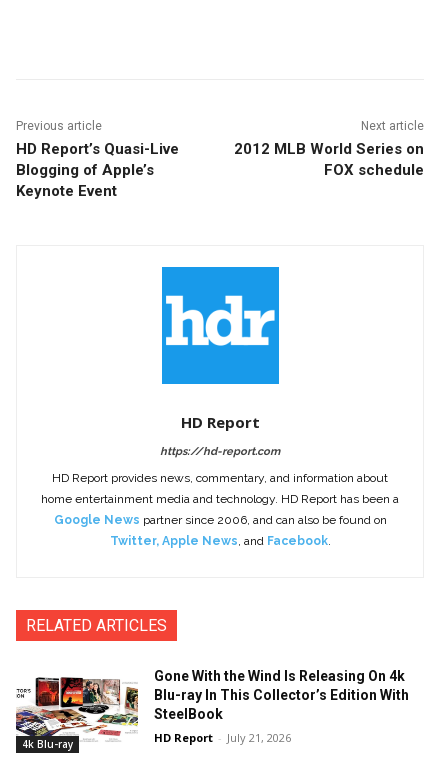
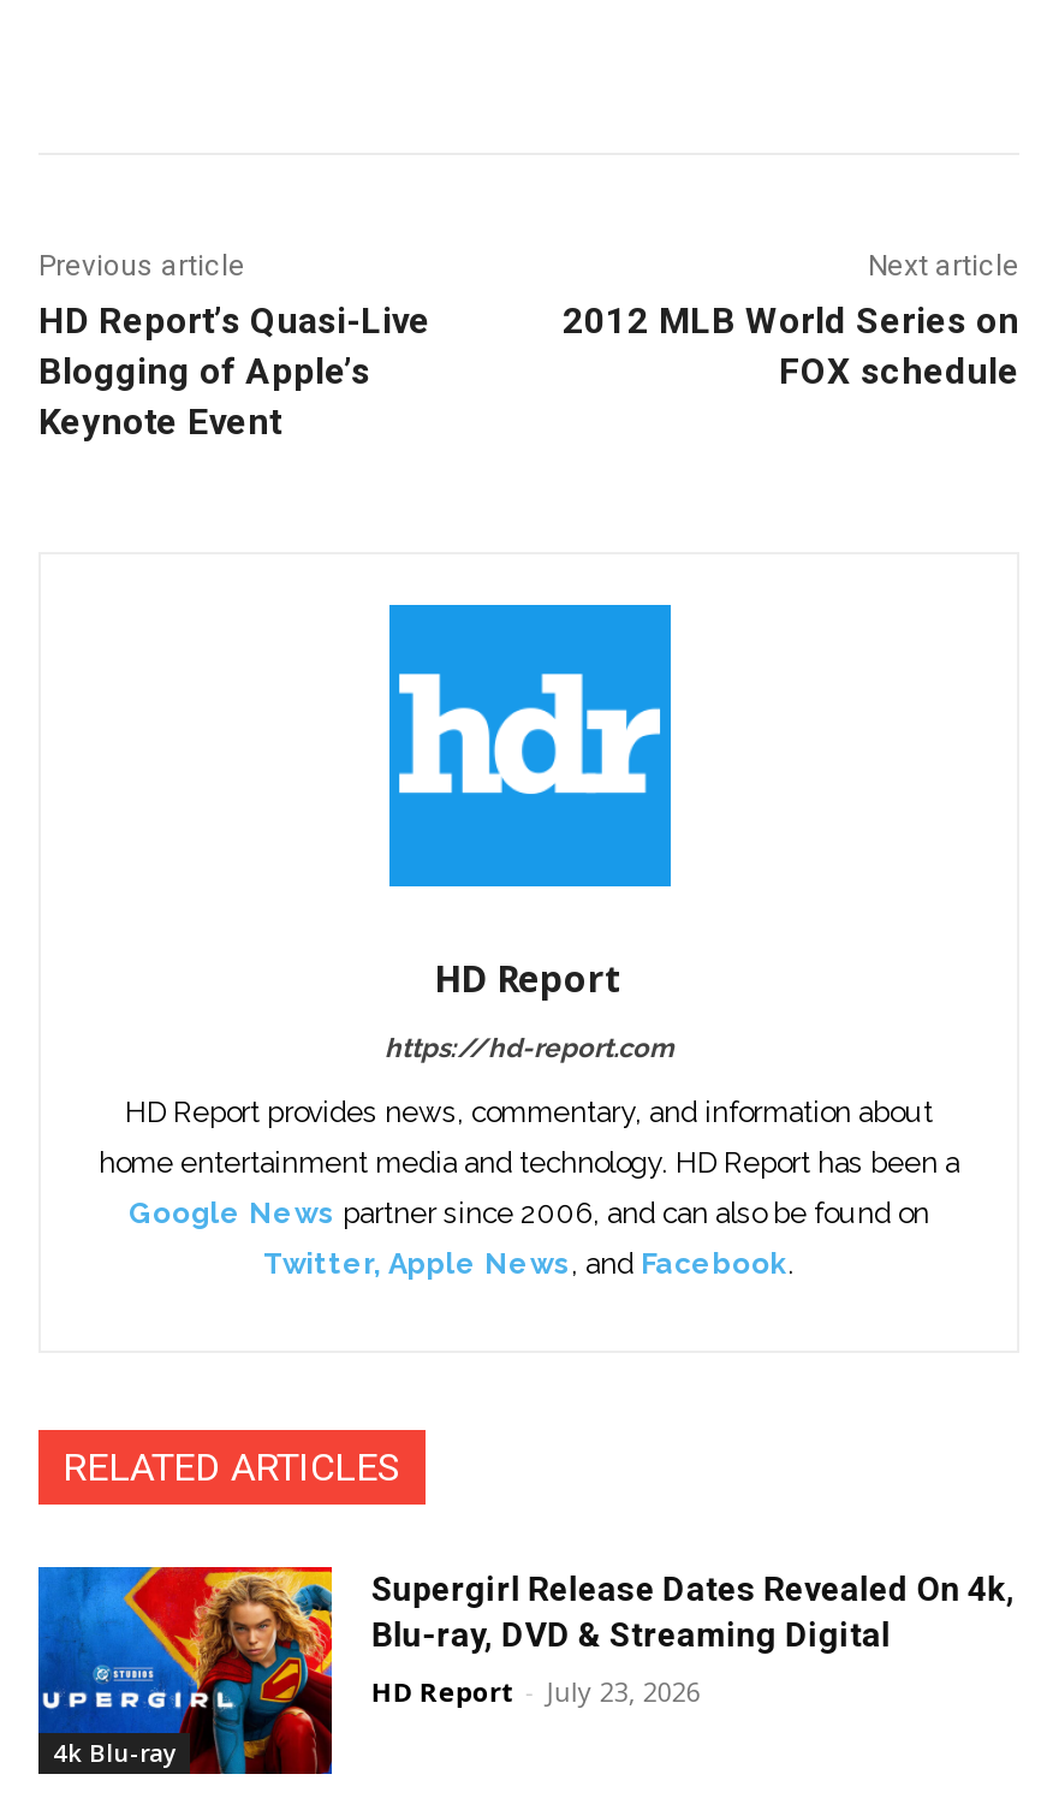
[15,667,409,753] [image] | Gone With the Wind Is Releasing On 4k | Blu-ray In This Collector’s Edition With | SteelBook -> [36,1565,1016,1776] [image] | Supergirl Release Dates Revealed On 4k, | Blu-ray, DVD & Streaming Digital
[154,730,291,745] HD Report - July 21, 2026 -> [371,1673,701,1709] HD Report - July 23, 2026

